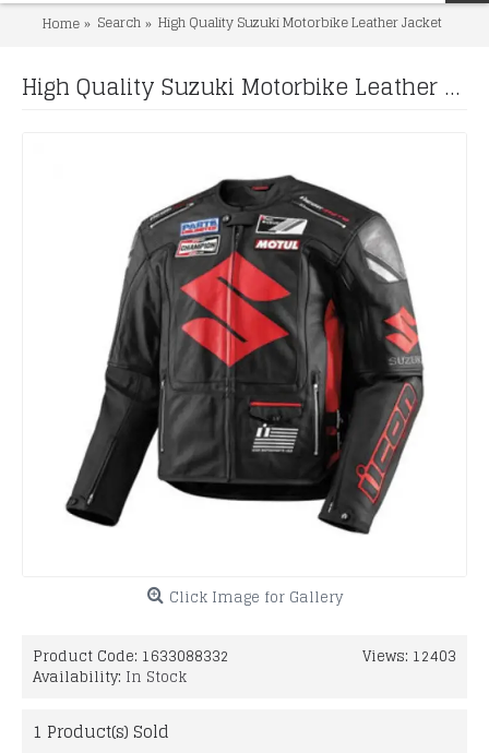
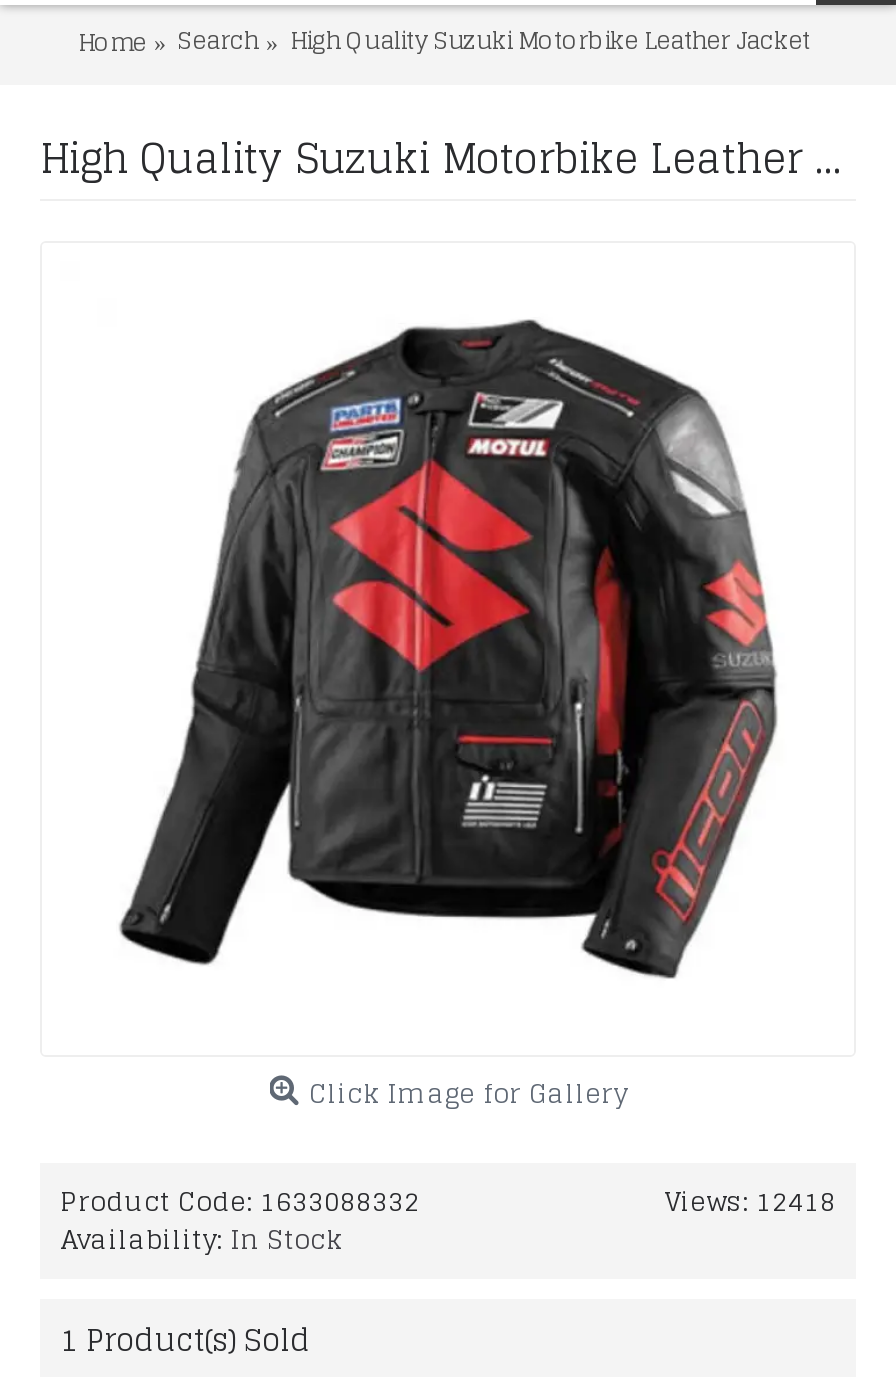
[362,644,456,669] Views: 12403 -> [664,1179,836,1225] Views: 12418

